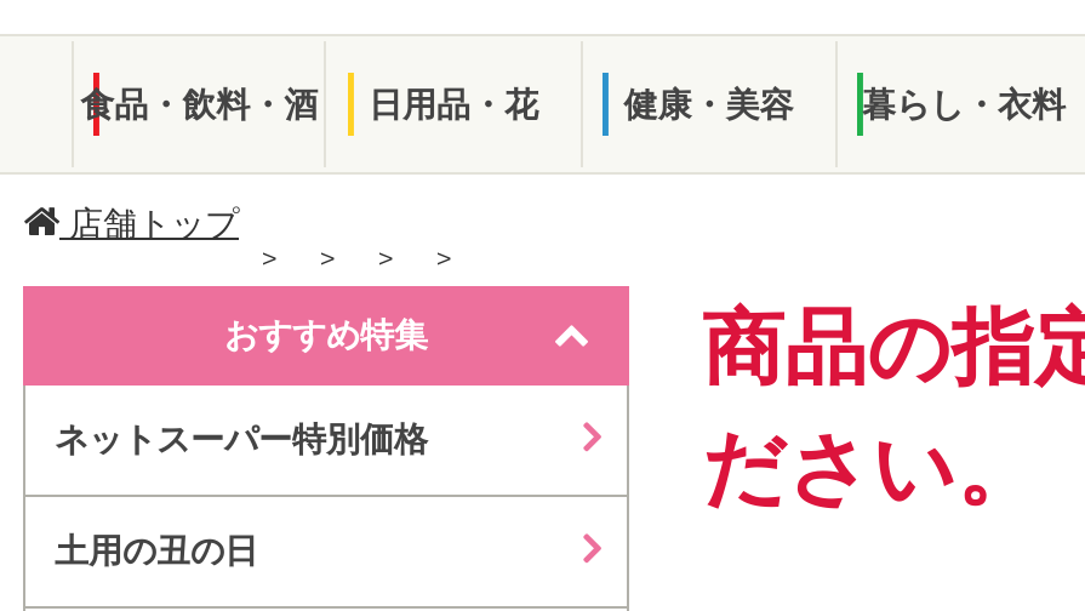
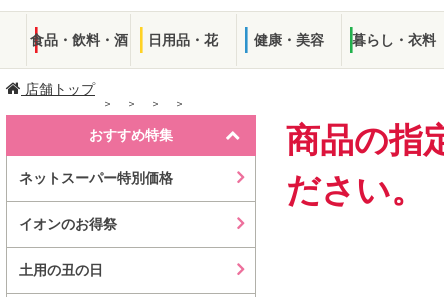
none -> [19,215,117,233] イオンのお得祭

